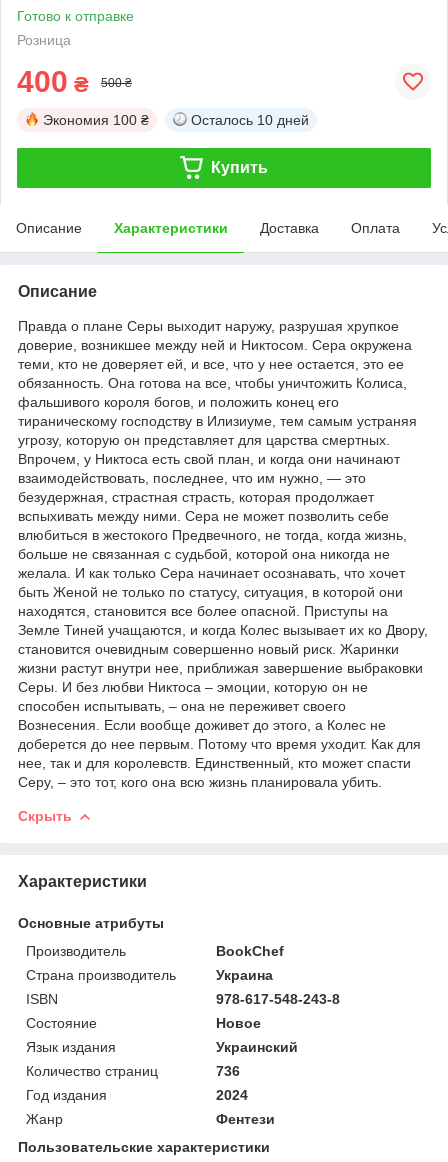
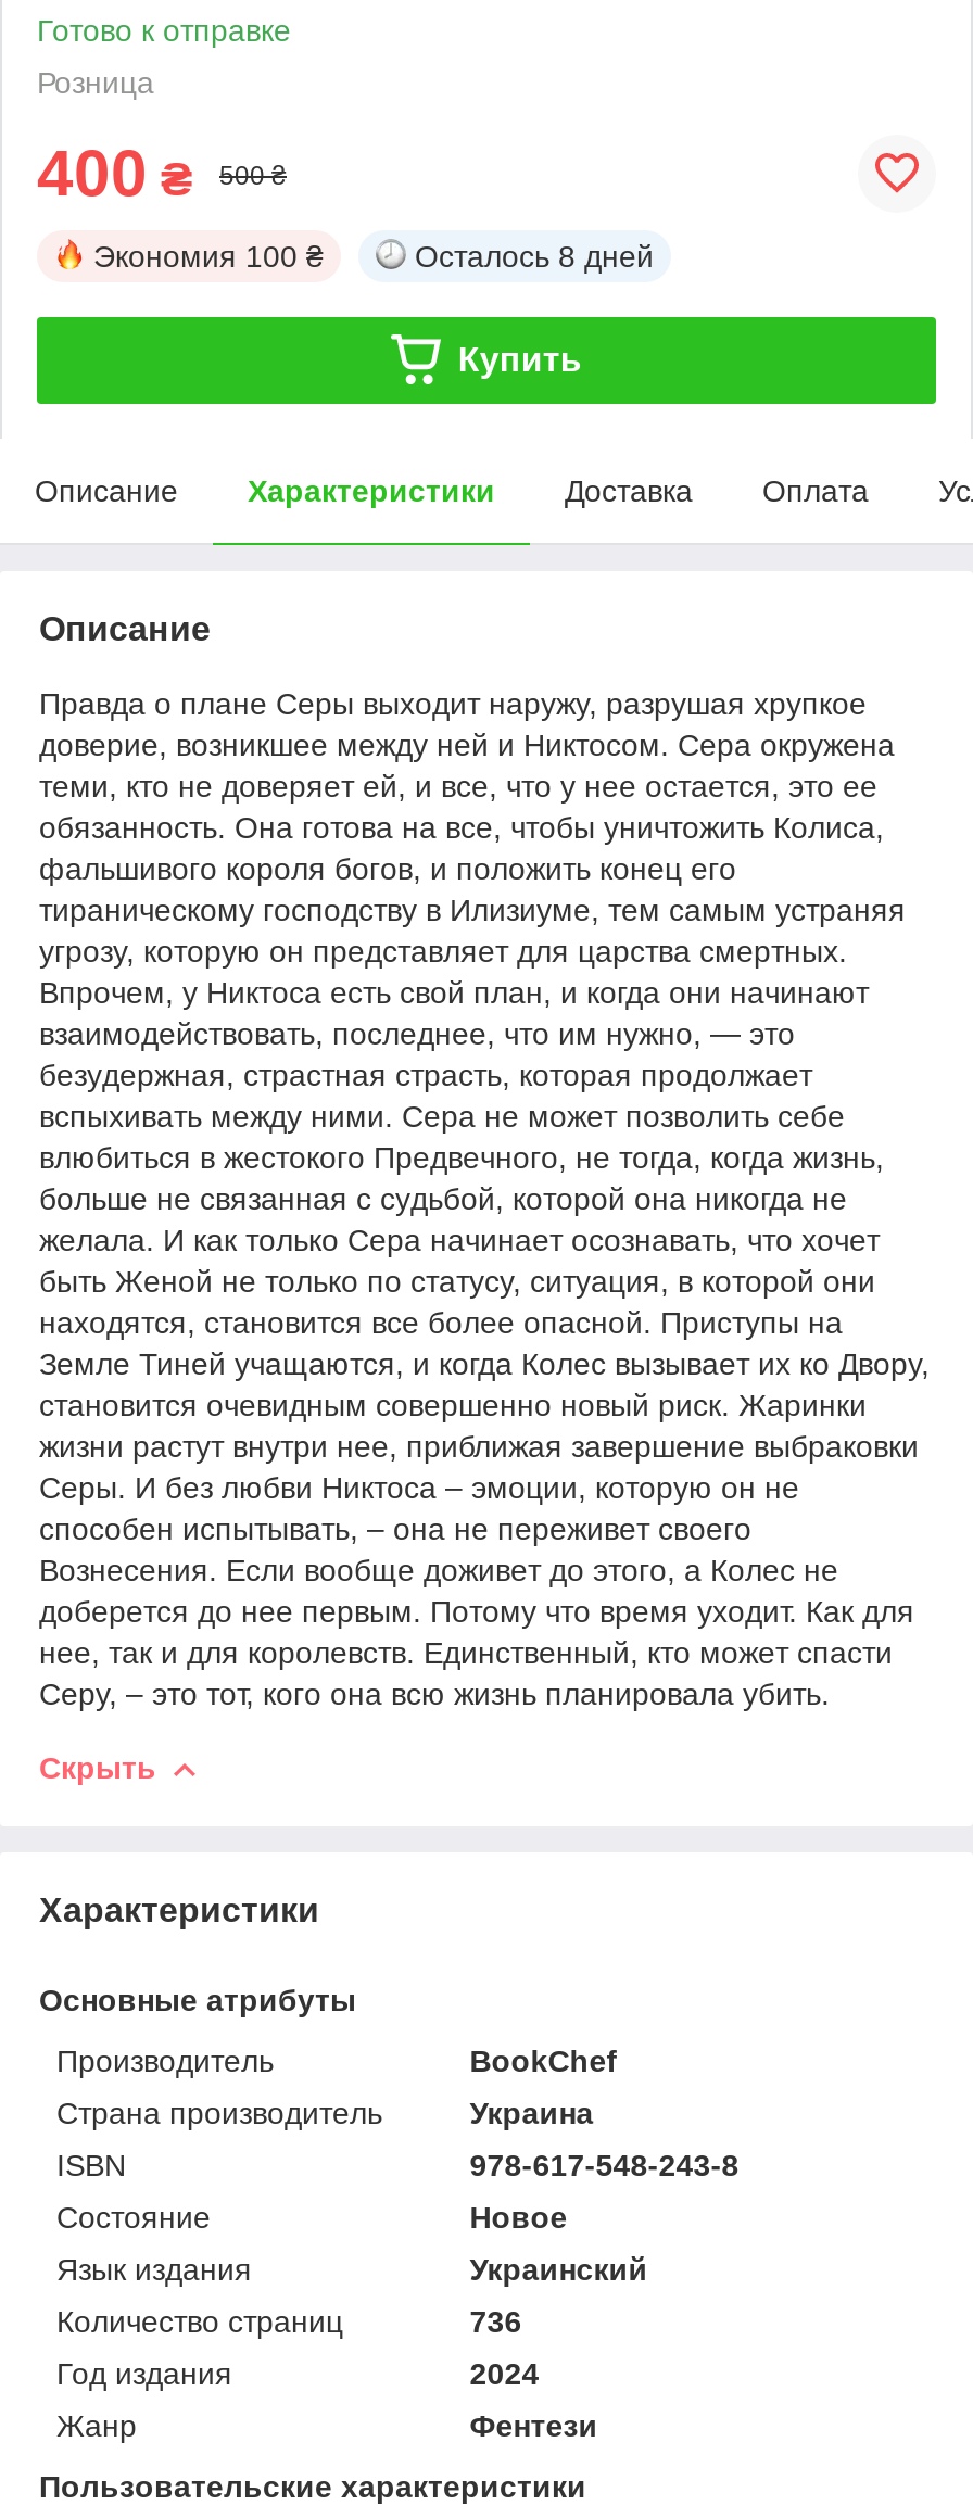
[191,112,309,128] Осталось 10 дней -> [415,238,654,273] Осталось 8 дней

